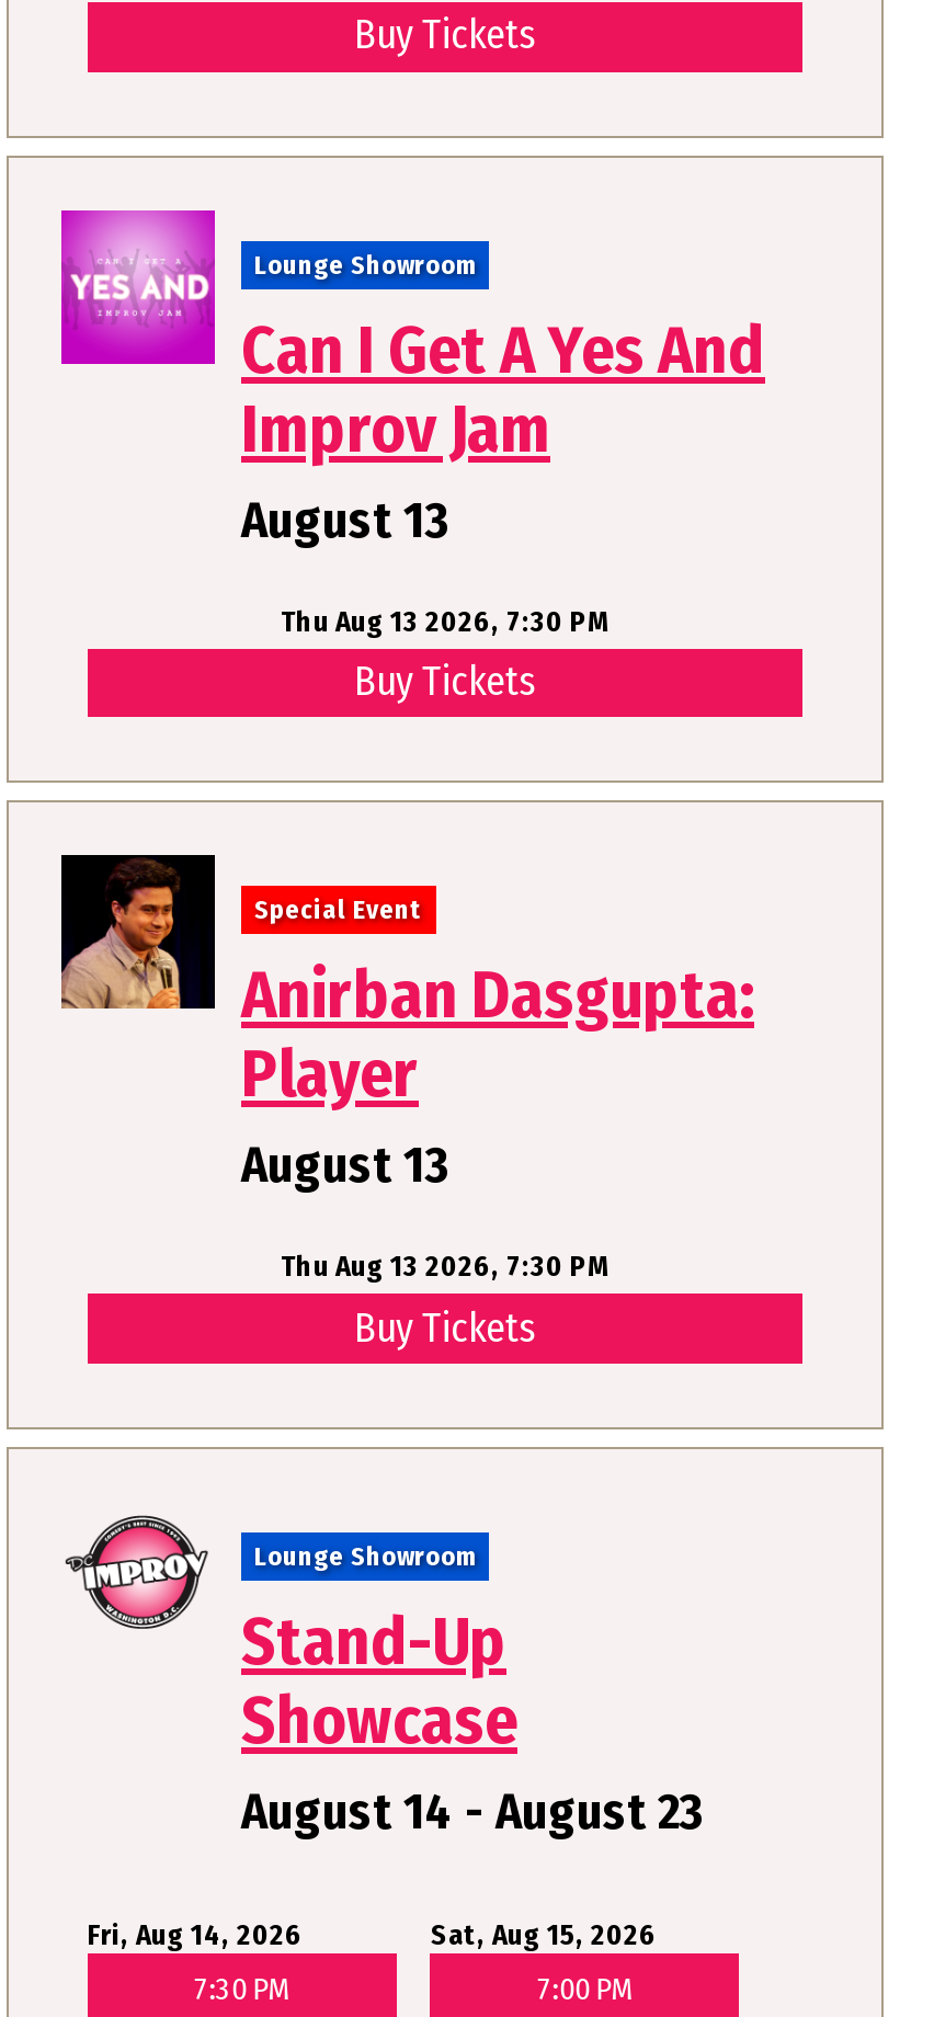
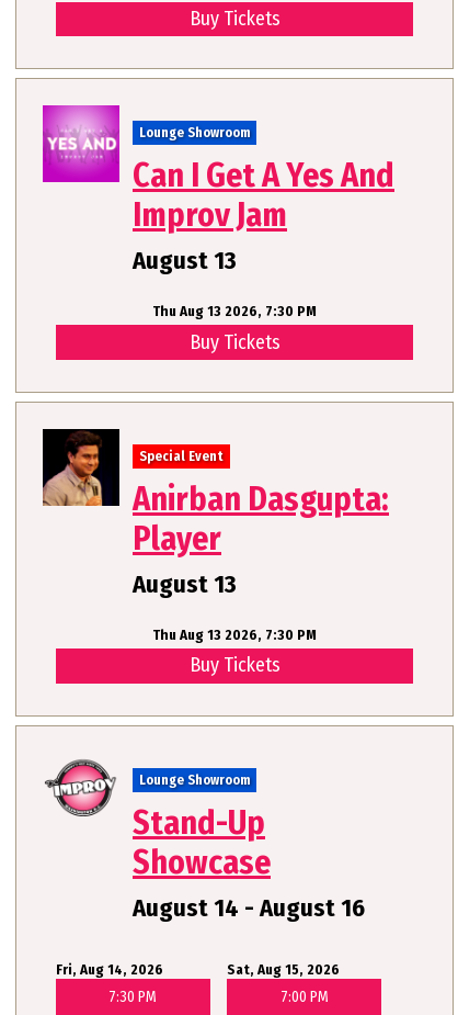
[241,1782,704,1841] August 14 - August 23 -> [133,893,365,923] August 14 - August 16

